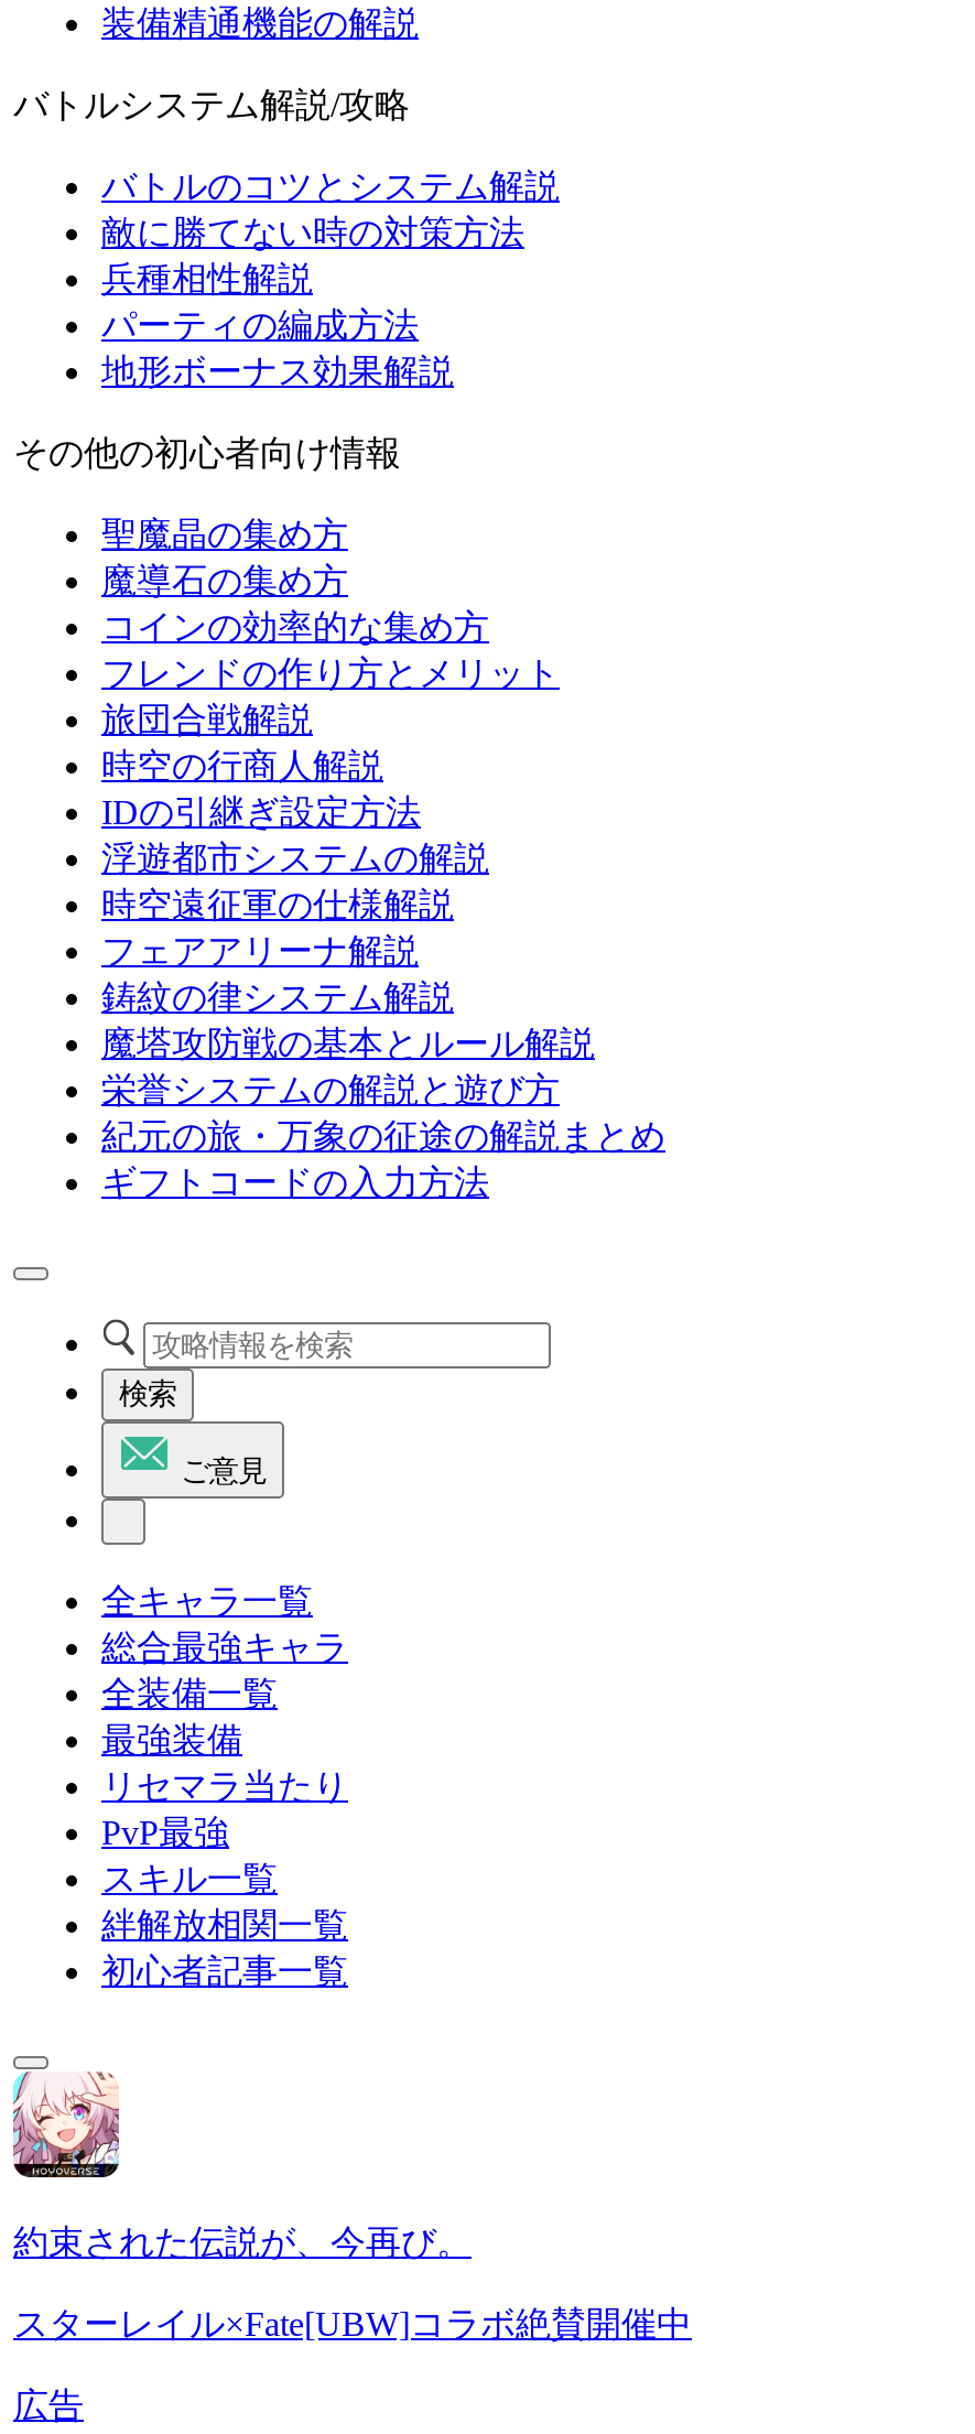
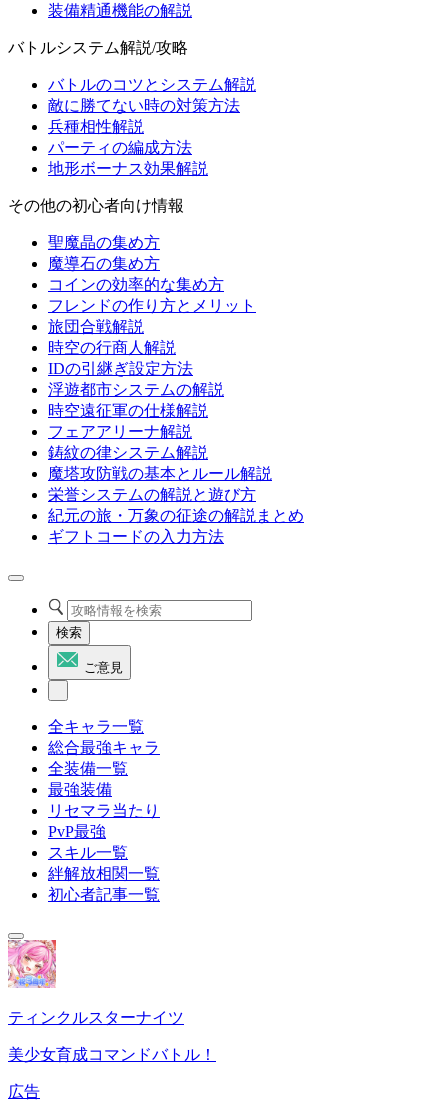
[11,2069,472,2261] [image] | 約束された伝説が、今再び。 -> [7,939,184,1026] [image] | ティンクルスターナイツ
[13,2305,692,2343] スターレイル×Fate[UBW]コラボ絶賛開催中 -> [8,1046,216,1063] 美少女育成コマンドバトル！

